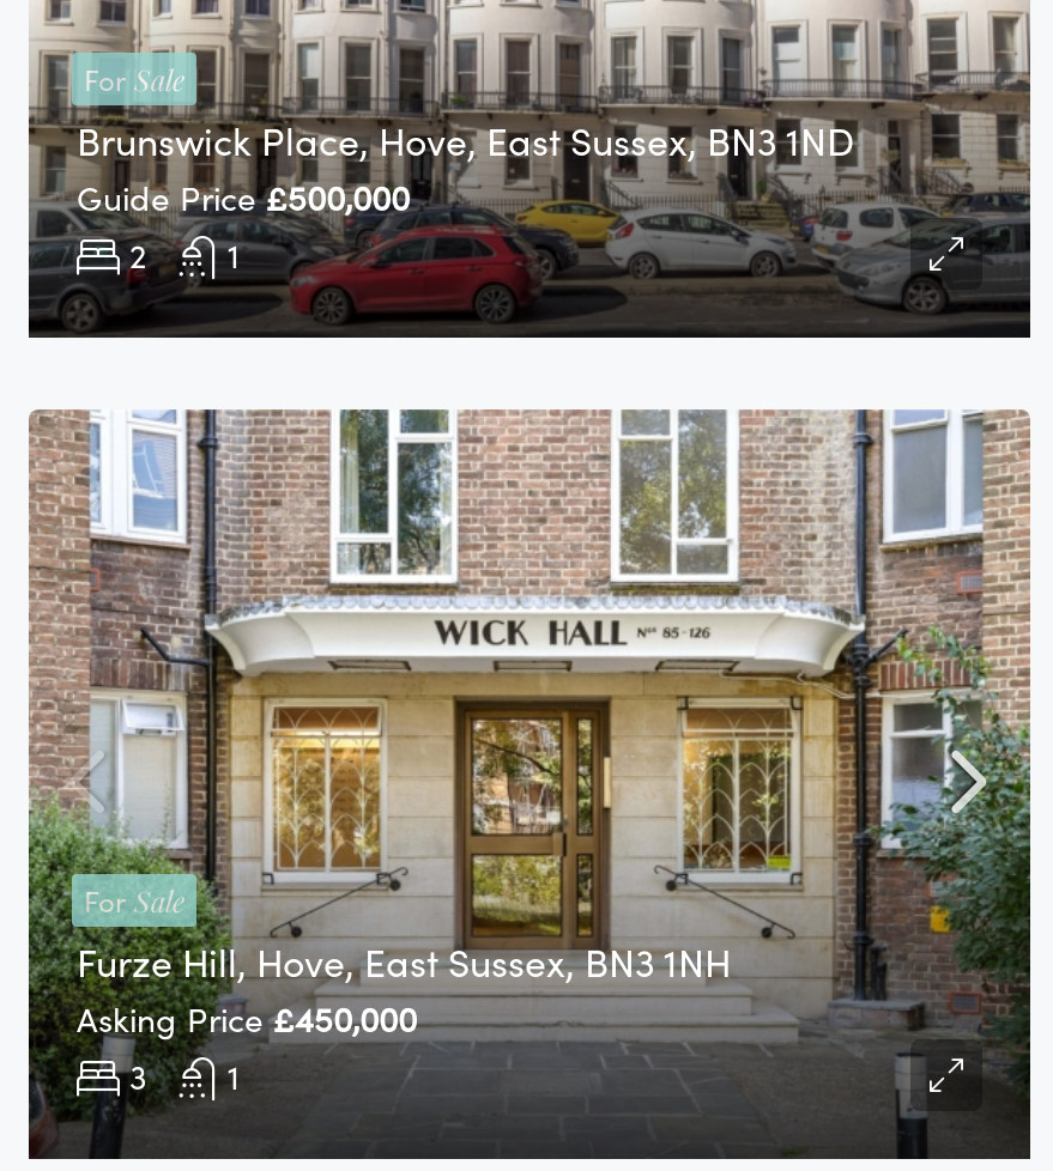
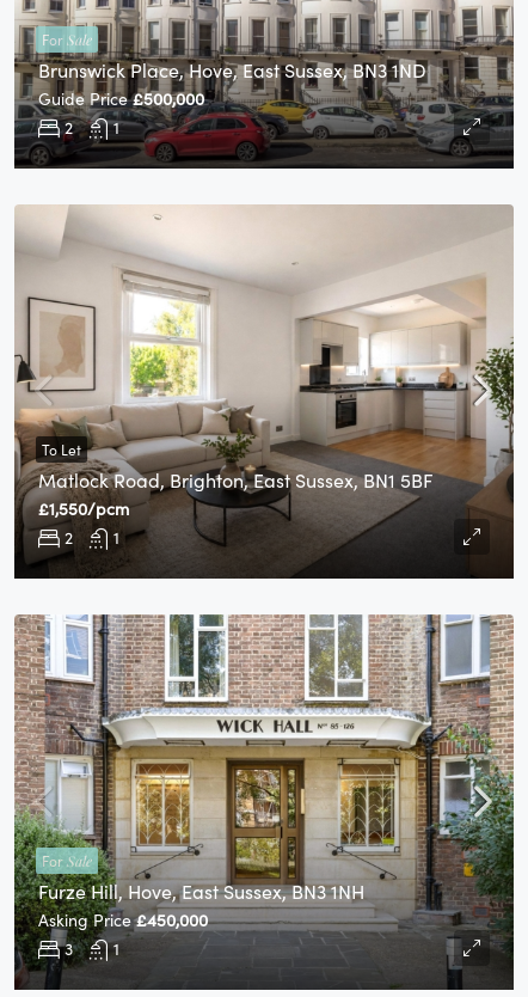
none -> [14,204,514,573] [image] | Matlock Road, Brighton, East Sussex, BN1 5BF | 2 | 1
none -> [38,497,129,520] £1,550/pcm
none -> [42,440,81,459] To Let

